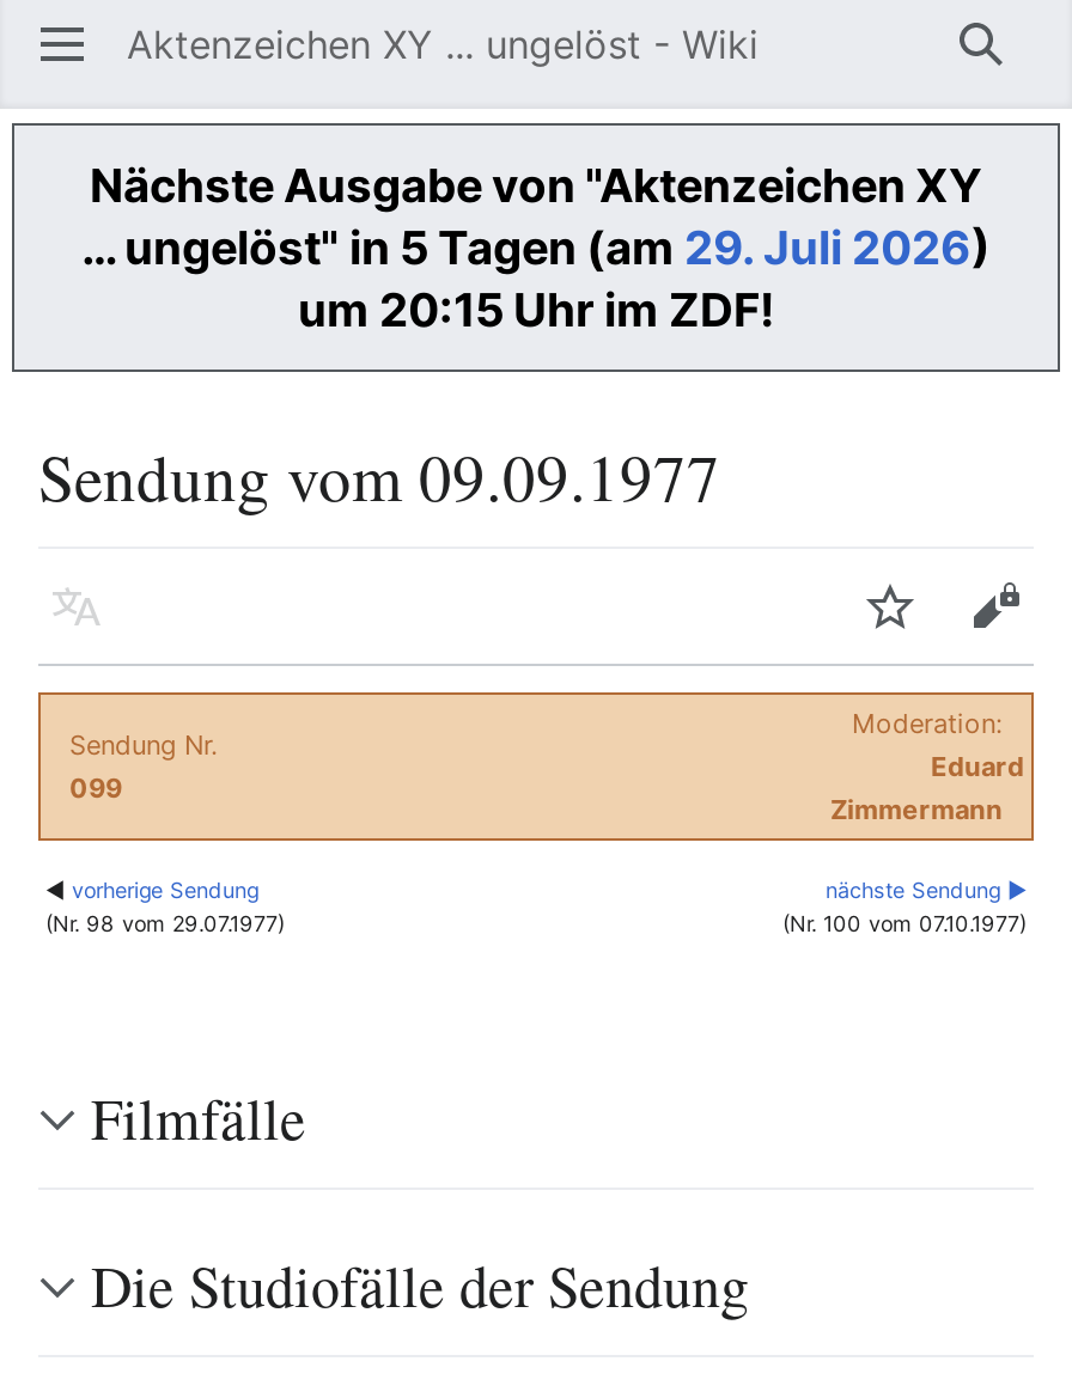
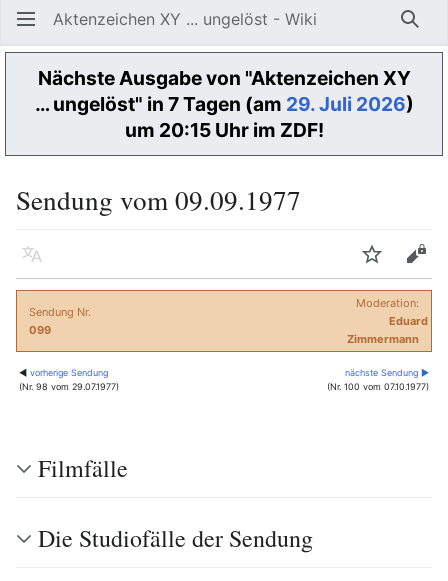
[81,219,991,276] … ungelöst" in 5 Tagen (am 29. Juli 2026) -> [34,92,413,116] … ungelöst" in 7 Tagen (am 29. Juli 2026)

